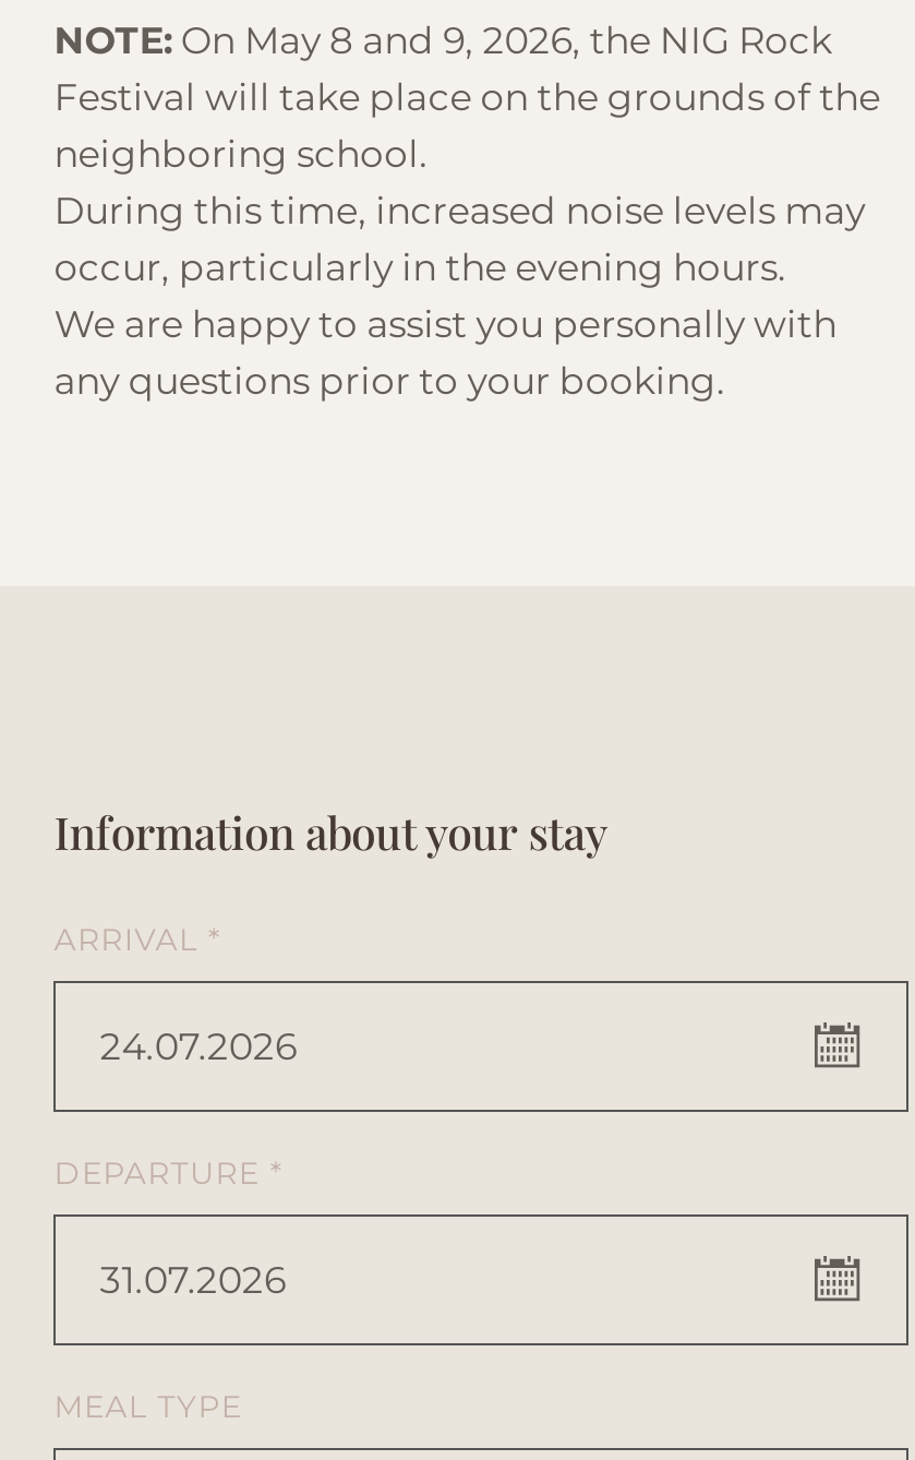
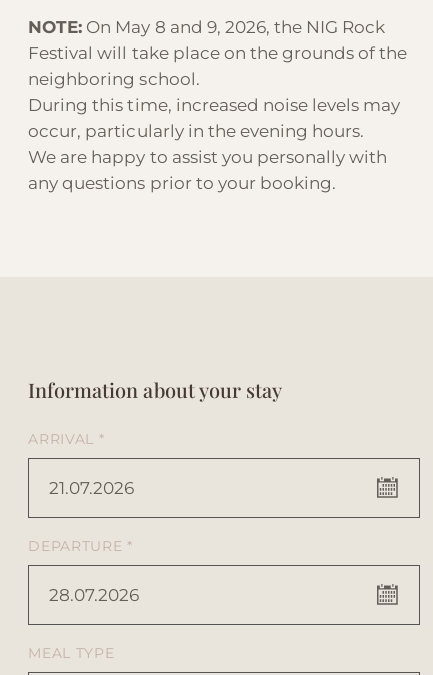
[100,1025,297,1069] 24.07.2026 -> [49,478,134,498] 21.07.2026
[100,1259,286,1302] 31.07.2026 -> [49,585,139,605] 28.07.2026

